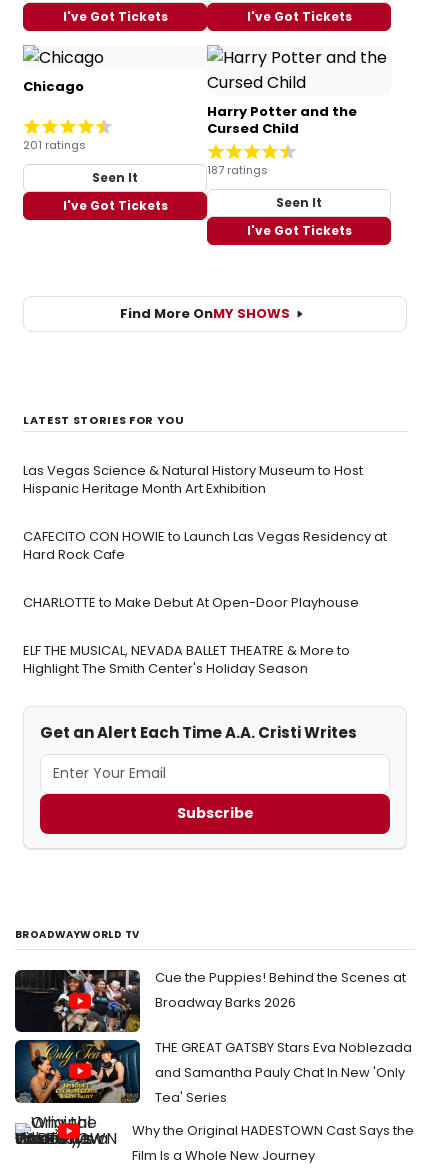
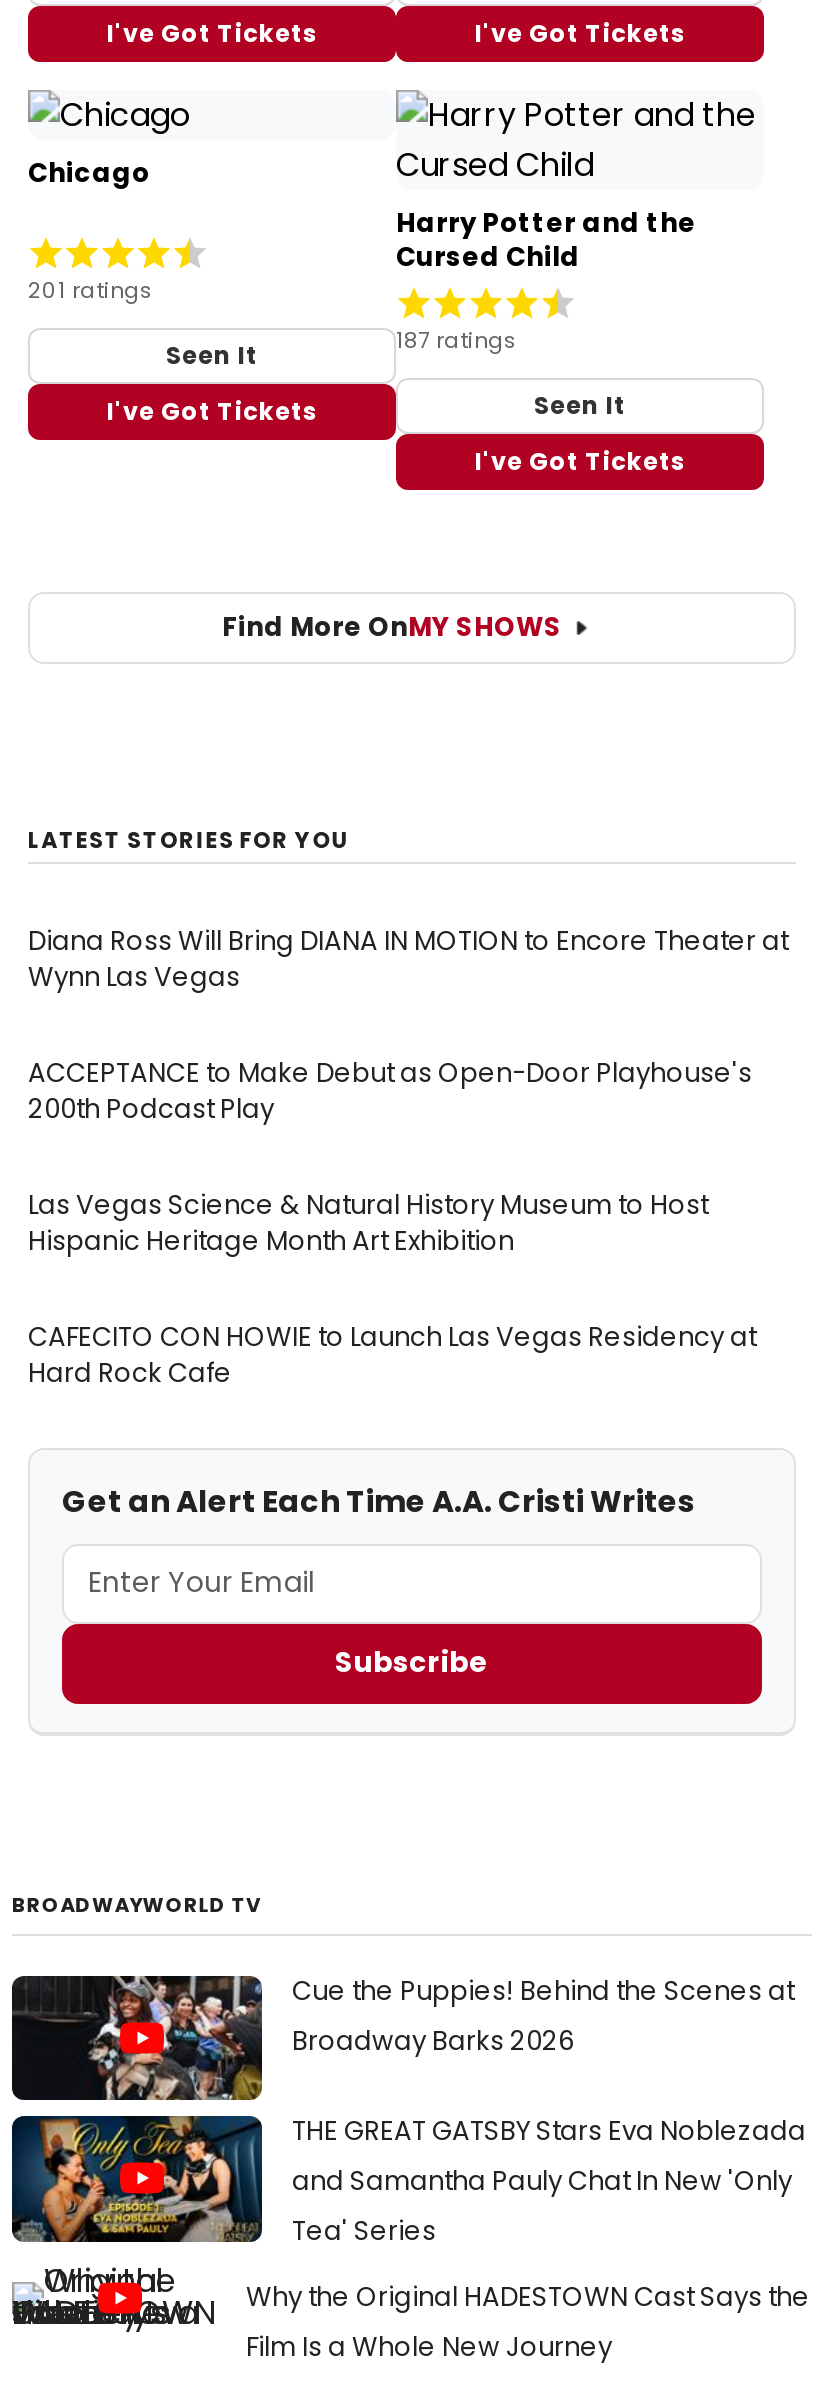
none -> [28,921,788,1127] Diana Ross Will Bring DIANA IN MOTION to Encore Theater at | Wynn Las Vegas | ACCEPTANCE to Make Debut as Open-Door Playhouse's | 200th Podcast Play
moved [23,461,387,564] -> [28,1185,756,1391]: Las Vegas Science & Natural History Museum to Host | Hispanic Heritage Month Art Exhibition | CAFECITO CON HOWIE to Launch Las Vegas Residency at | Hard Rock Cafe
[23,593,359,678] CHARLOTTE to Make Debut At Open-Door Playhouse | ELF THE MUSICAL, NEVADA BALLET THEATRE & More to | Highlight The Smith Center's Holiday Season -> none

